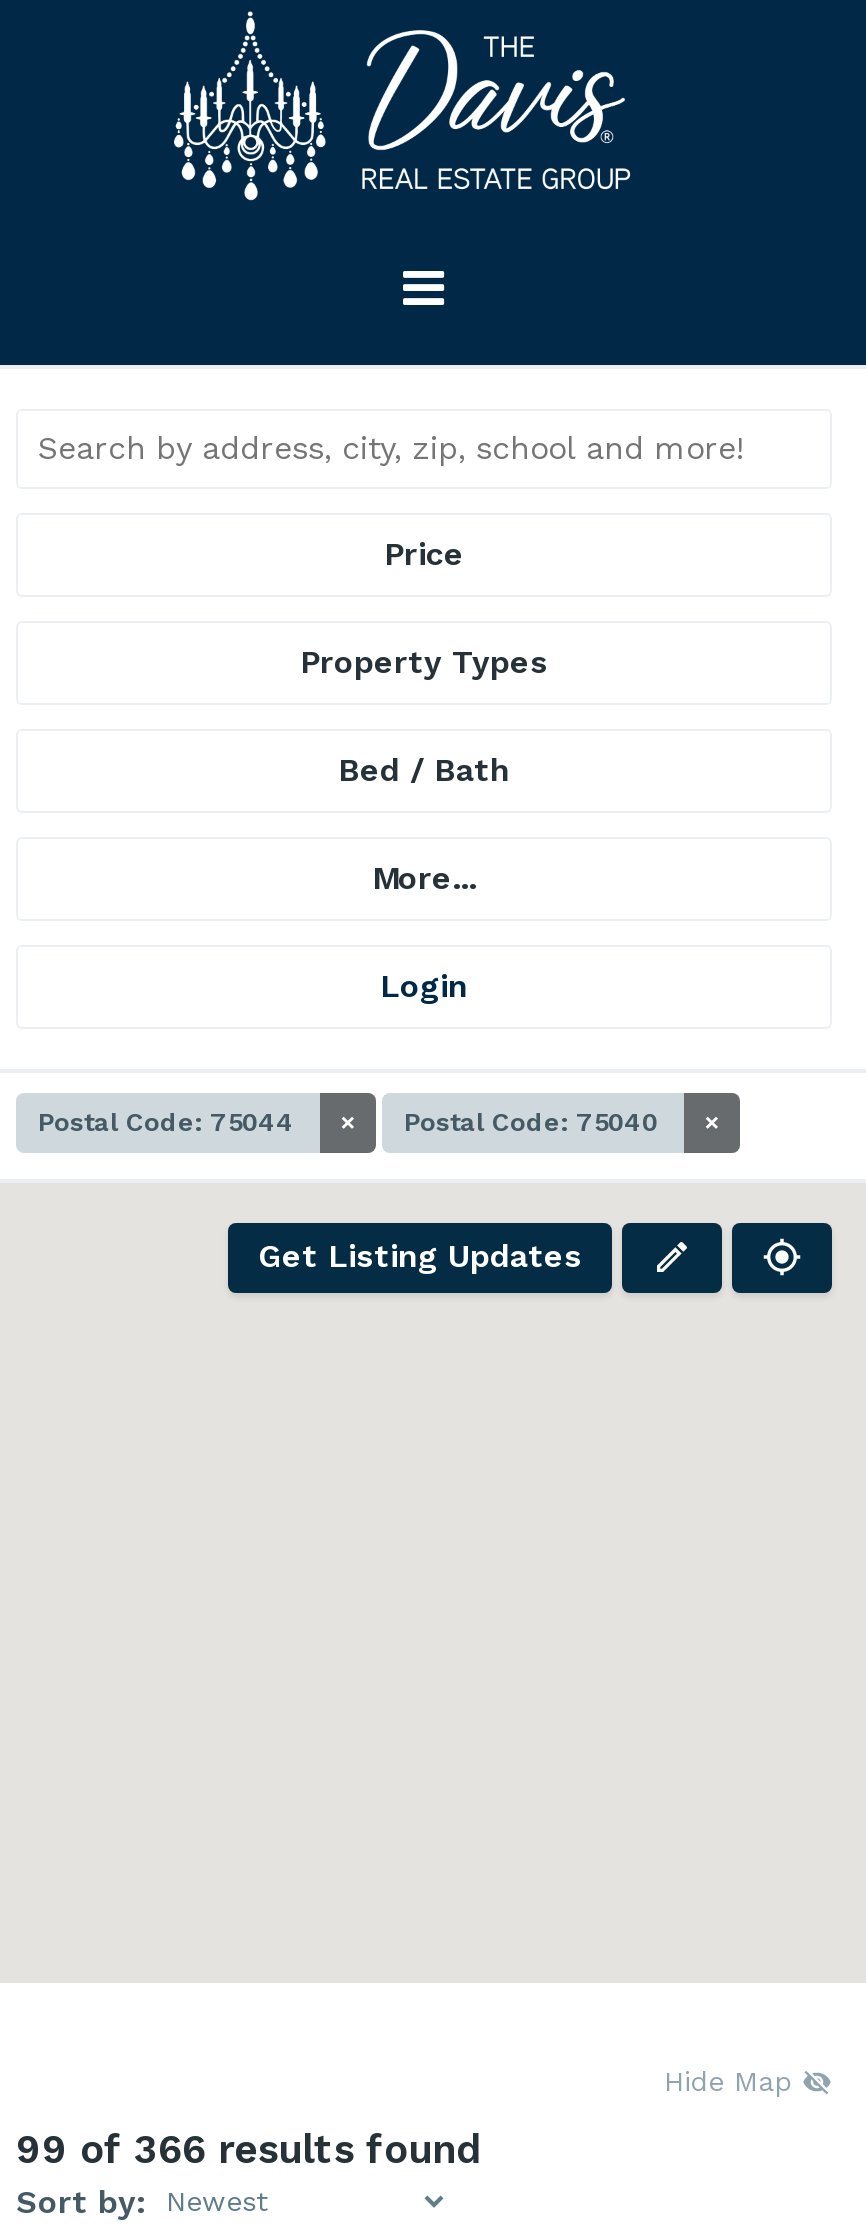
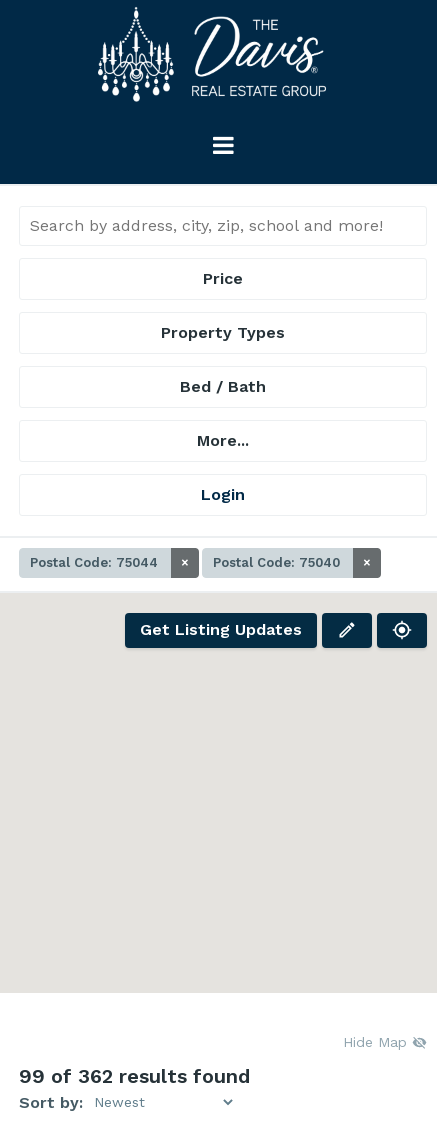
[16,2125,480,2173] 99 of 366 results found -> [19,1064,250,1088] 99 of 362 results found

